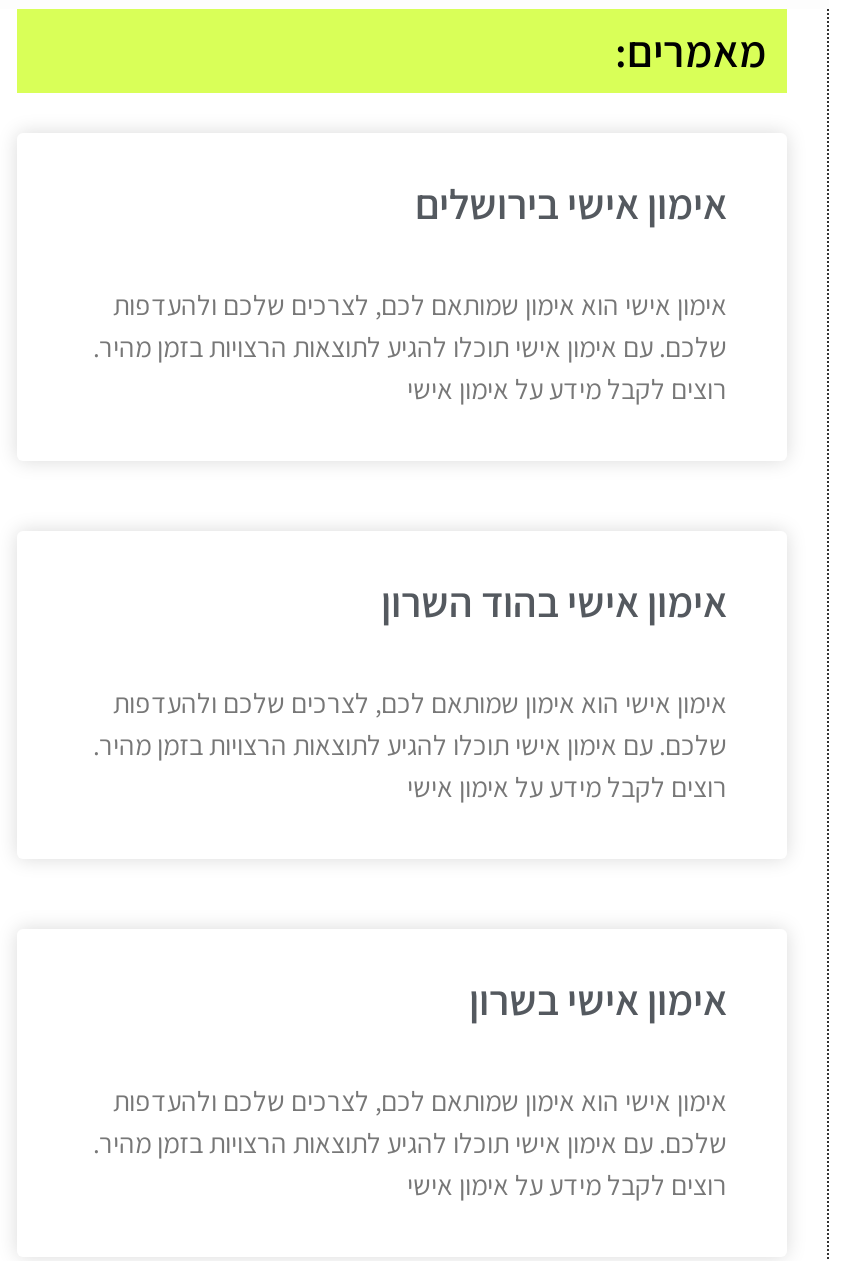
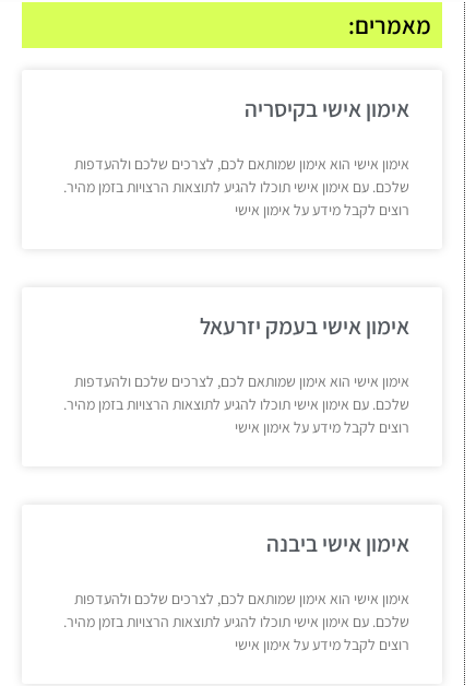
[415,176,727,230] אימון אישי בירושלים -> [245,94,409,123] אימון אישי בקיסריה
[381,574,727,628] אימון אישי בהוד השרון -> [200,311,409,340] אימון אישי בעמק יזרעאל
[469,972,727,1026] אימון אישי בשרון -> [266,528,409,558] אימון אישי ביבנה

